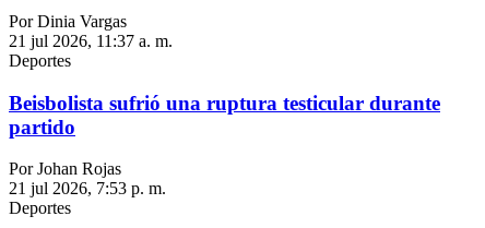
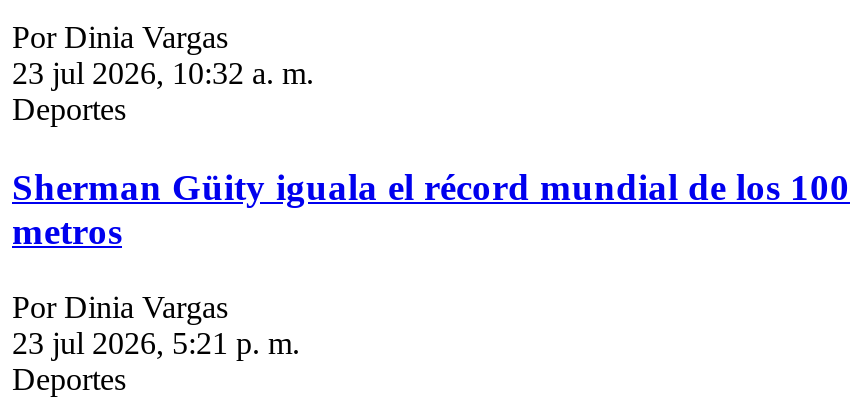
[9,32,173,50] 21 jul 2026, 11:37 a. m. -> [12,56,314,90] 23 jul 2026, 10:32 a. m.
[9,91,440,138] Beisbolista sufrió una ruptura testicular durante | partido -> [12,166,850,252] Sherman Güity iguala el récord mundial de los 100 | metros
[9,160,166,198] Por Johan Rojas | 21 jul 2026, 7:53 p. m. -> [12,291,300,361] Por Dinia Vargas | 23 jul 2026, 5:21 p. m.

